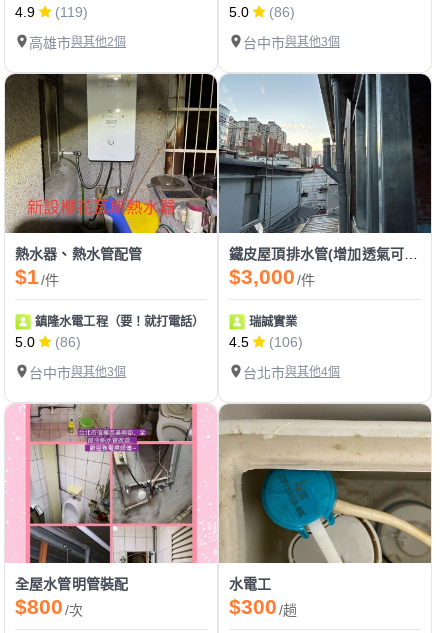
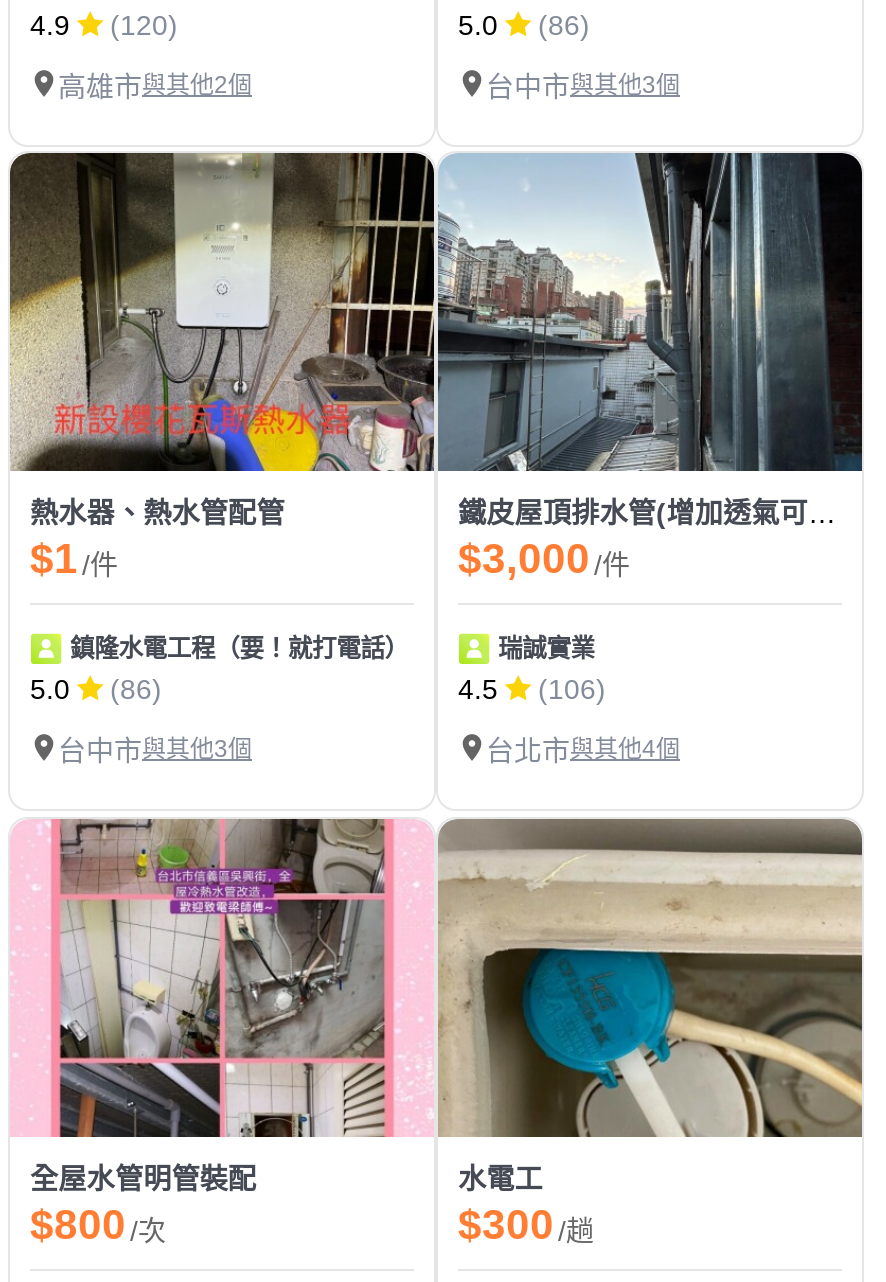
[15,4,88,20] 4.9 (119) -> [30,8,178,40] 4.9 (120)

